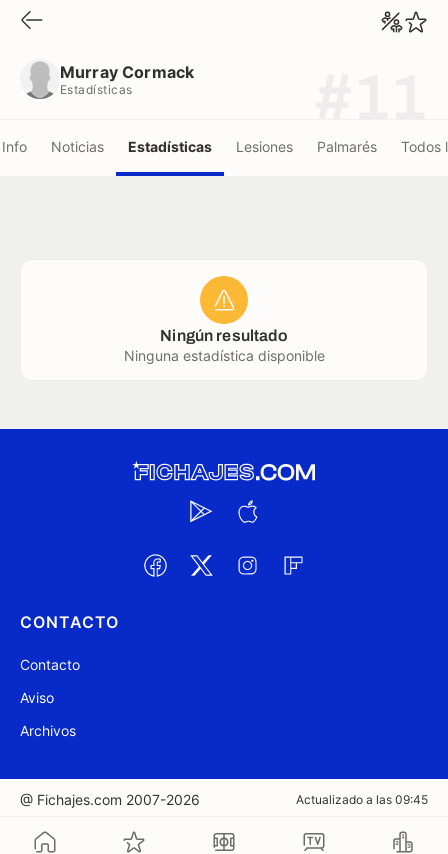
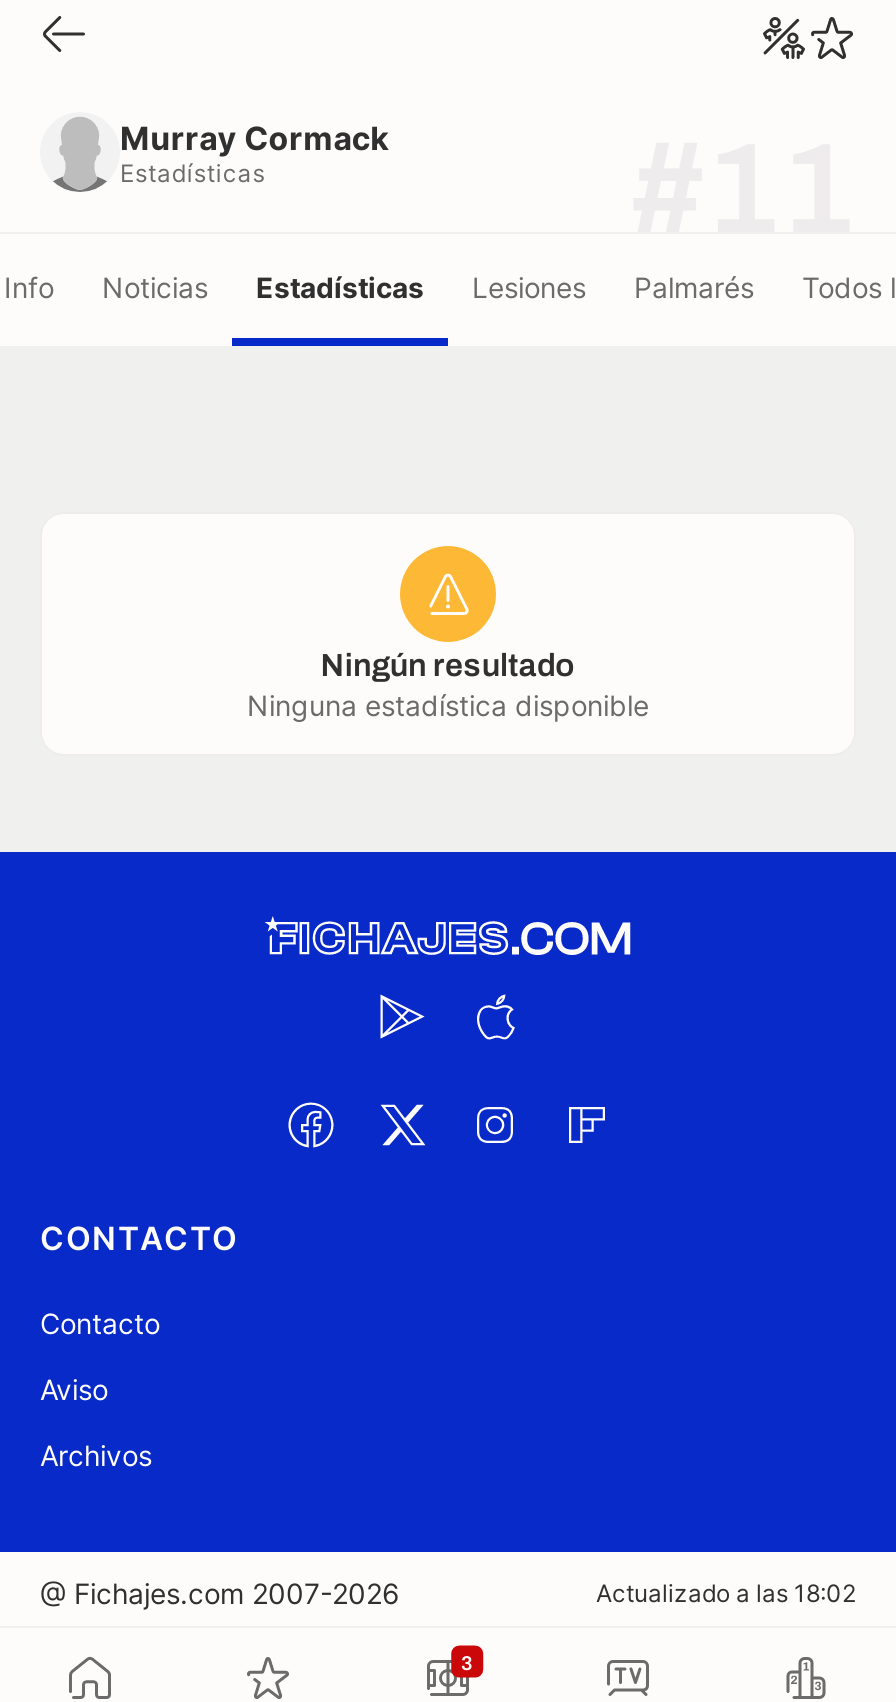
[296,792,428,807] Actualizado a las 09:45 -> [596,1578,856,1608] Actualizado a las 18:02
none -> [461,1651,473,1673] 3

